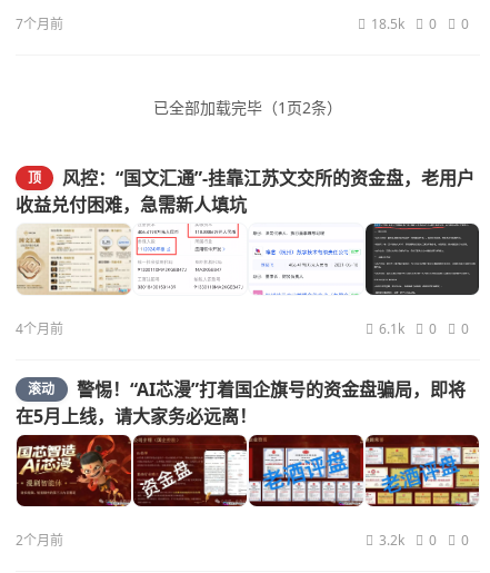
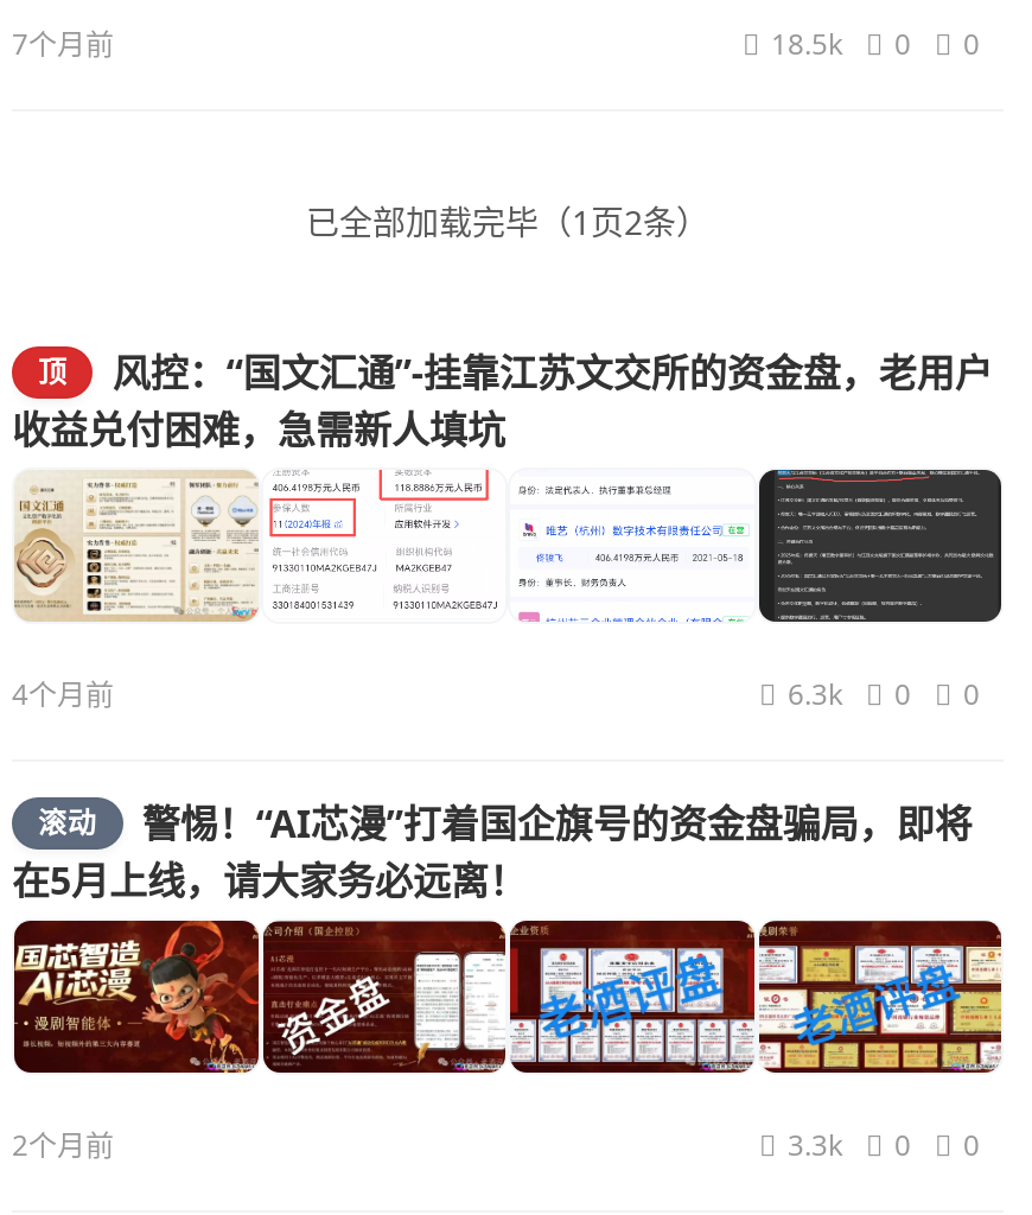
[379,319,469,338] 6.1k 0 0 -> [788,674,980,714] 6.3k 0 0
[379,530,469,549] 3.2k 0 0 -> [788,1124,980,1164] 3.3k 0 0

